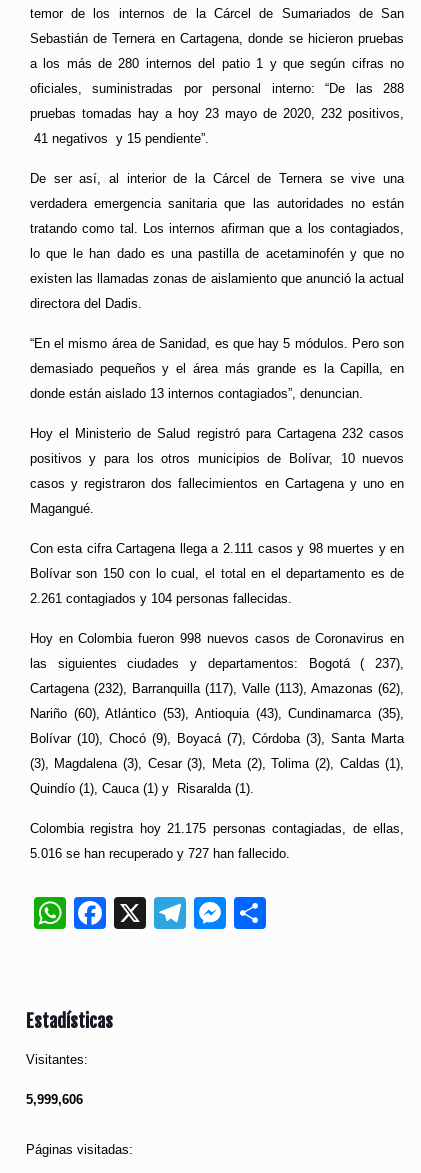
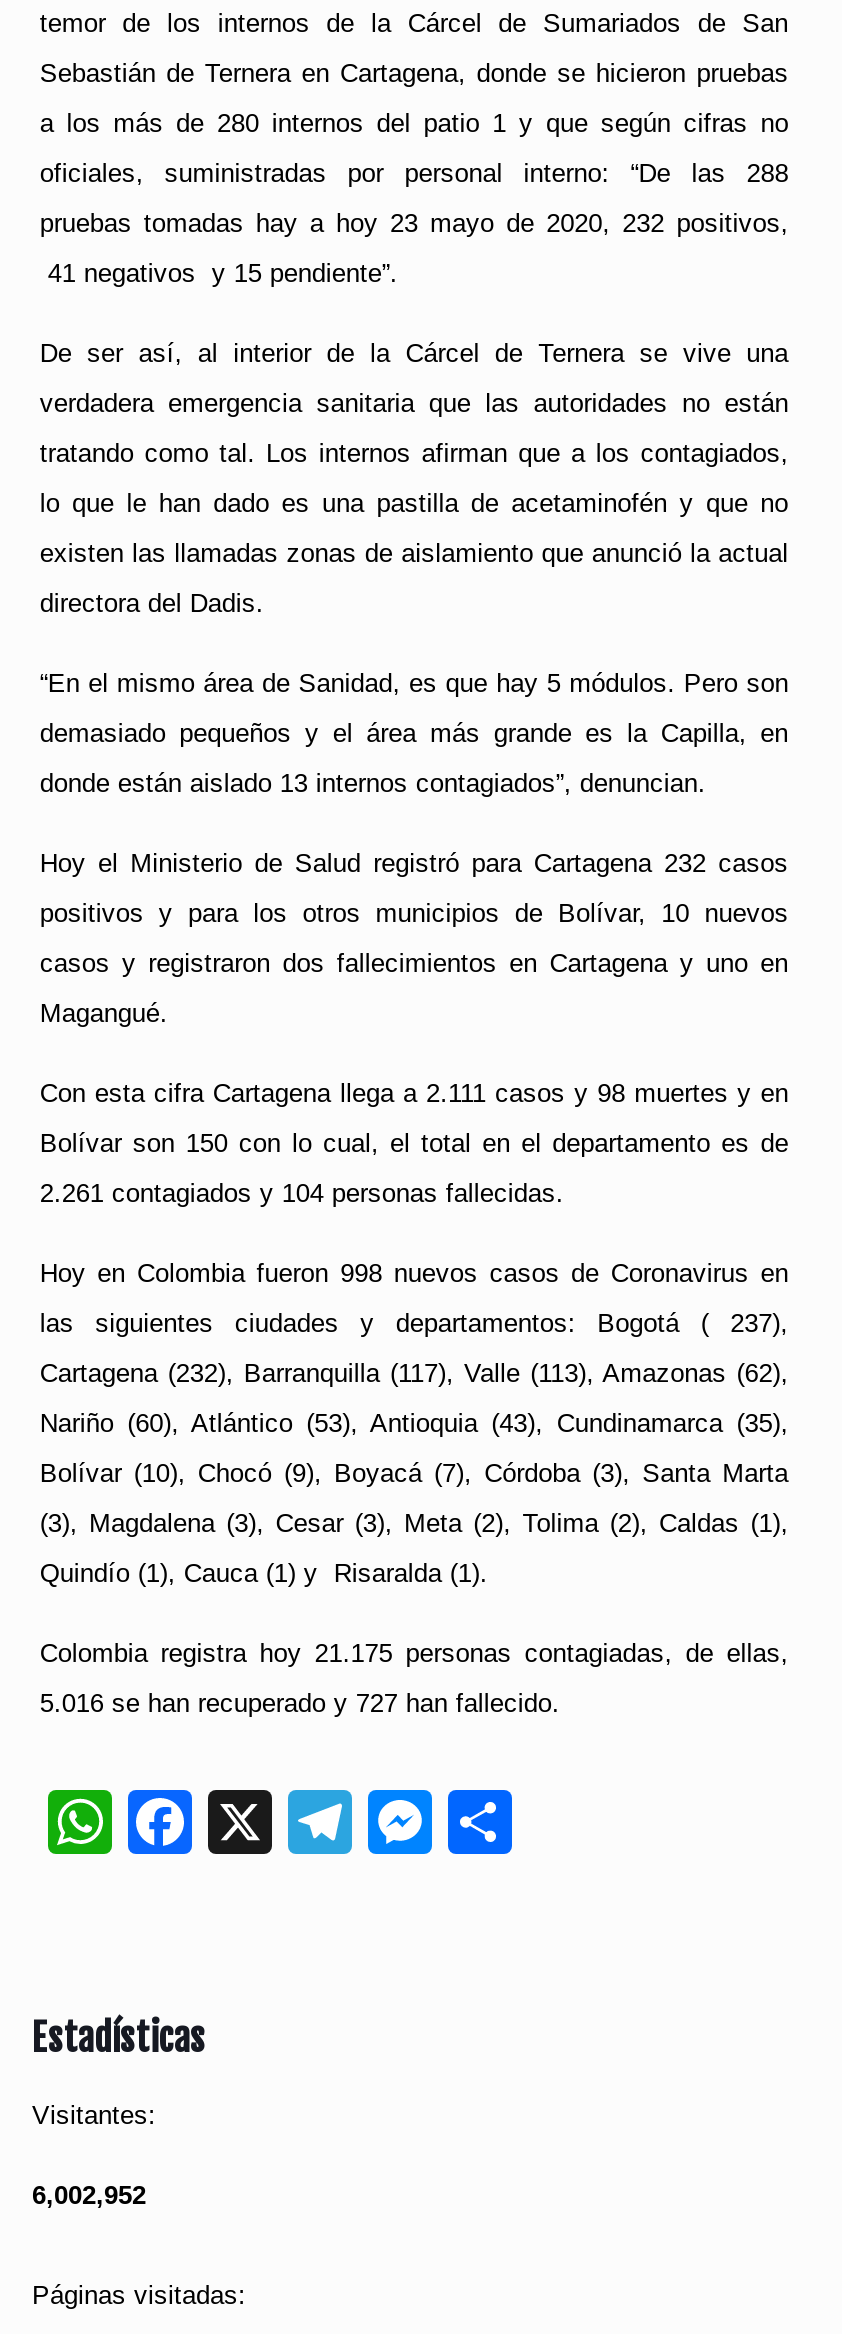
[26,1092,83,1107] 5,999,606 -> [32,2180,146,2210] 6,002,952

